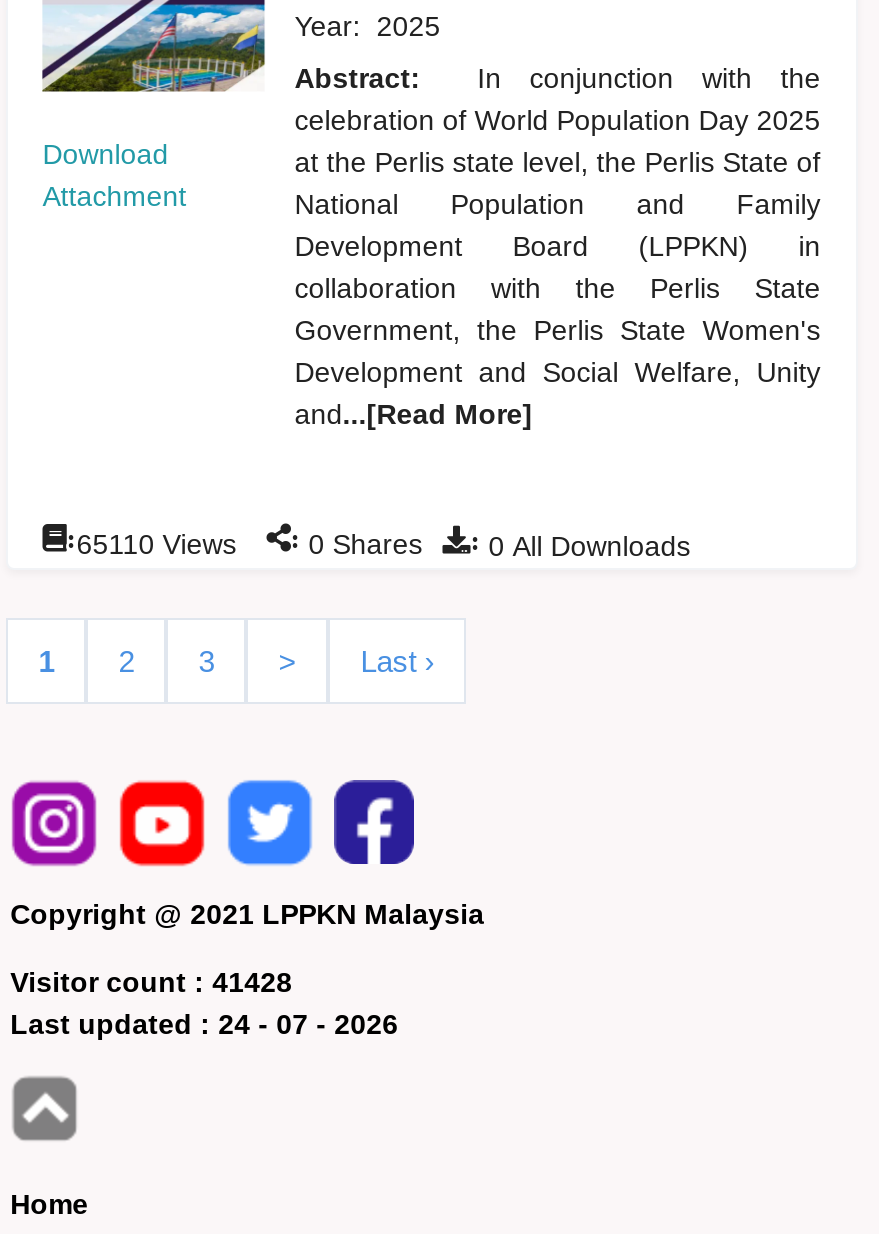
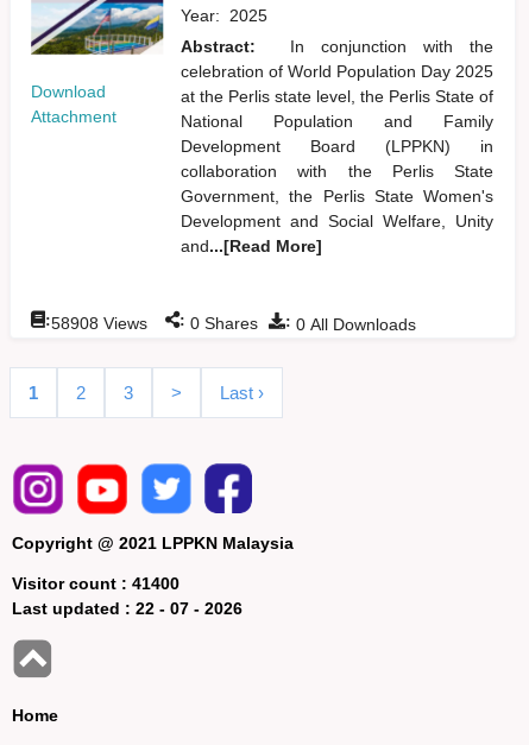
[66,524,690,562] :65110 Views : 0 Shares : 0 All Downloads -> [45,311,416,334] :58908 Views : 0 Shares : 0 All Downloads
[10,966,292,998] Visitor count : 41428 -> [12,574,180,593] Visitor count : 41400
[10,1008,398,1040] Last updated : 24 - 07 - 2026 -> [12,599,243,618] Last updated : 22 - 07 - 2026

